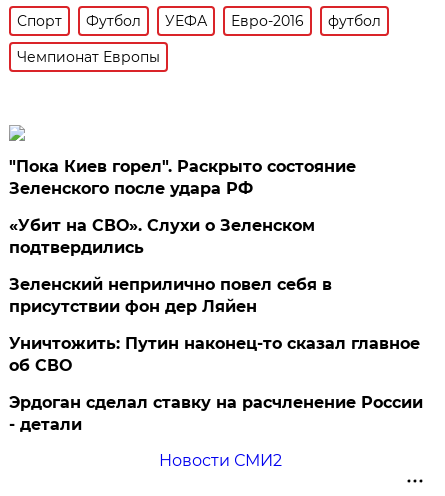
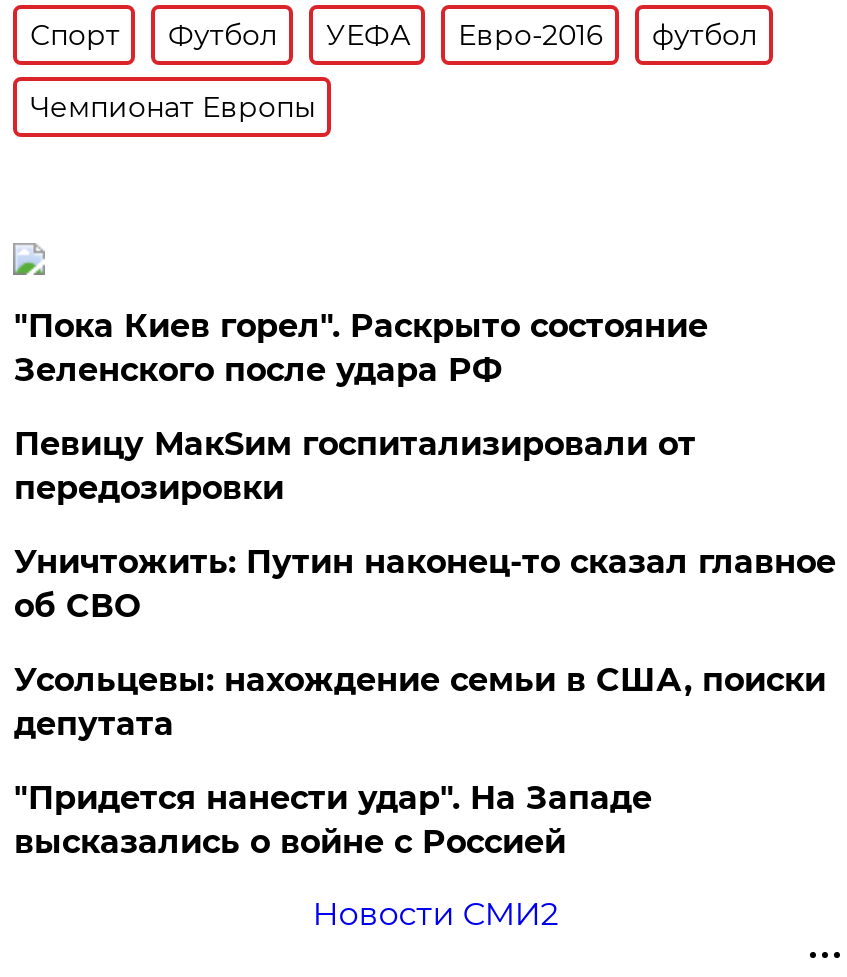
[9,216,332,316] «Убит на СВО». Слухи о Зеленском | подтвердились | Зеленский неприлично повел cебя в | присутствии фон дер Ляйен -> [14,425,696,507] Певицу МакSим госпитализировали от | передозировки
moved [9,334,420,375] -> [14,543,836,625]: Уничтожить: Путин наконец-то сказал главное | об СВО
[9,393,423,434] Эрдоган сделал ставку на расчленение России | - детали -> [14,661,826,861] Усольцевы: нахождение семьи в США, поиски | депутата | "Придется нанести удар". На Западе | высказались о войне с Россией

